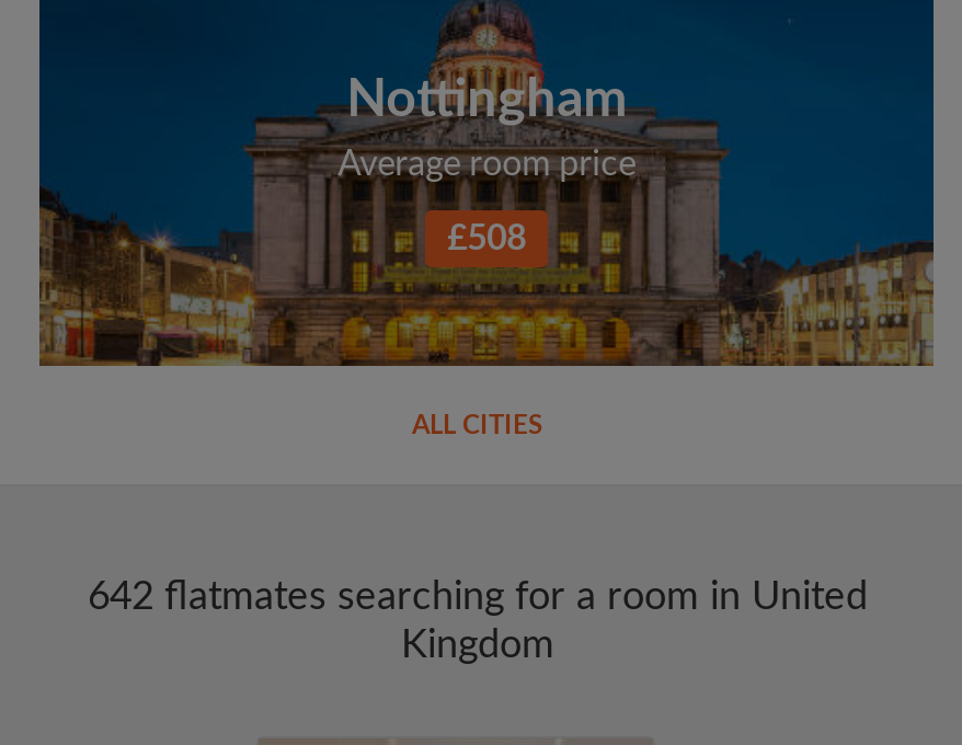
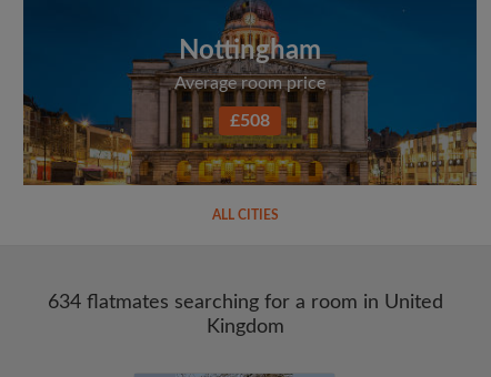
[88,579,868,619] 642 flatmates searching for a room in United -> [48,293,443,313] 634 flatmates searching for a room in United

